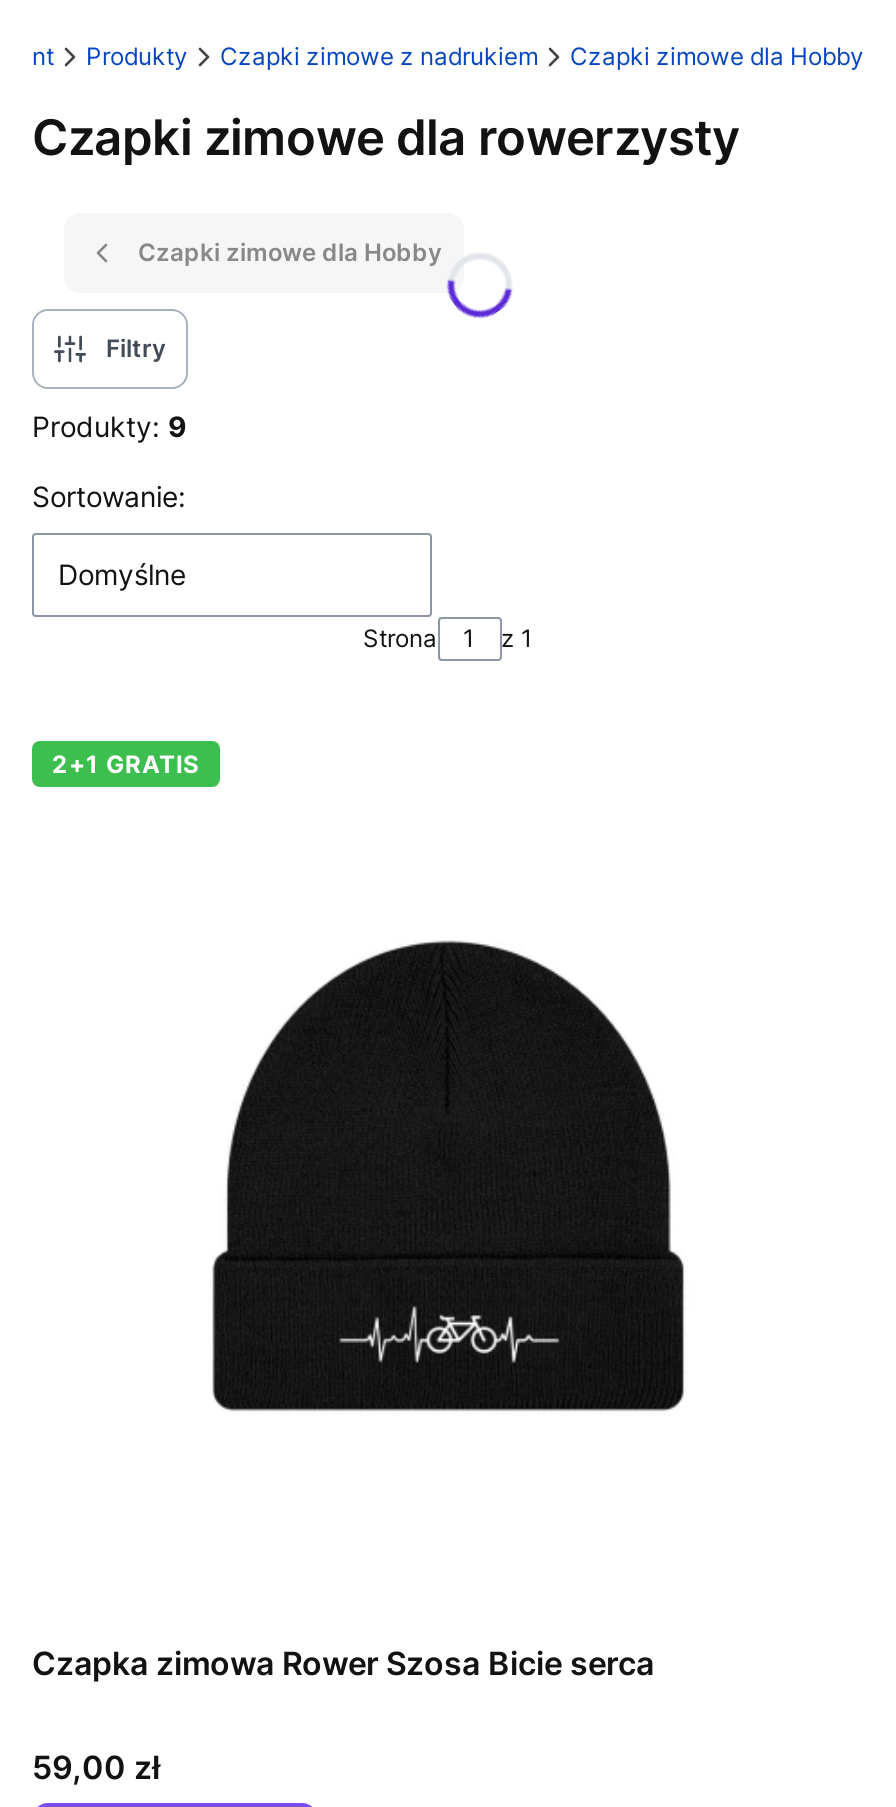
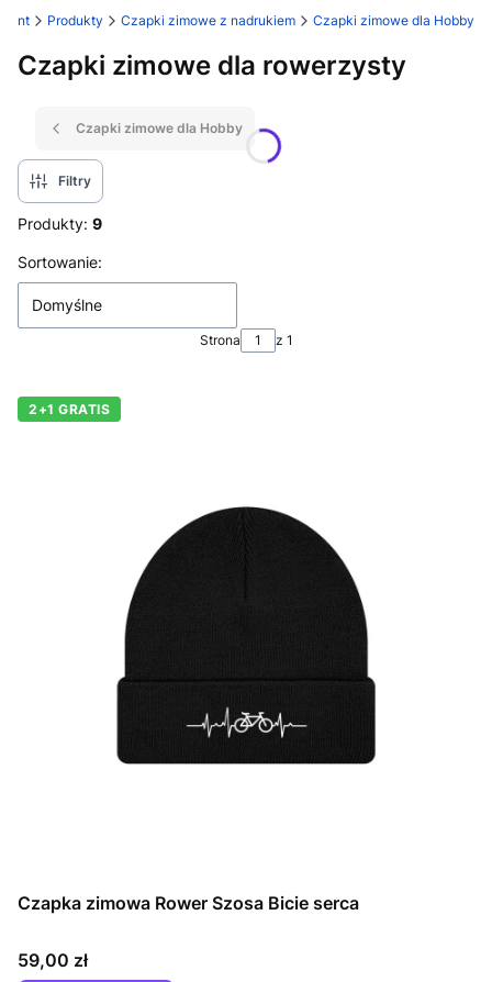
[446,253,512,319] [image] -> [246,127,282,164] [image]

